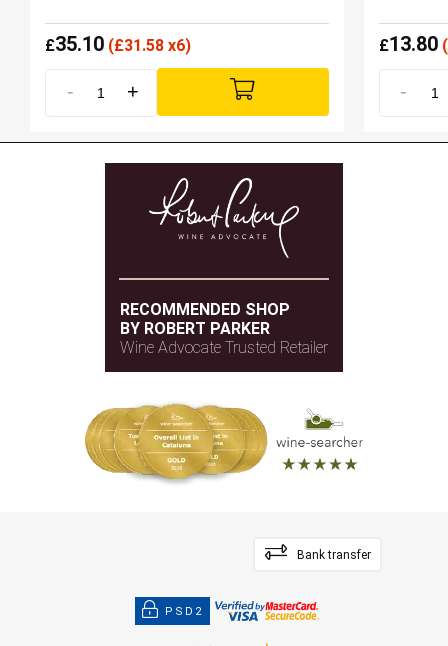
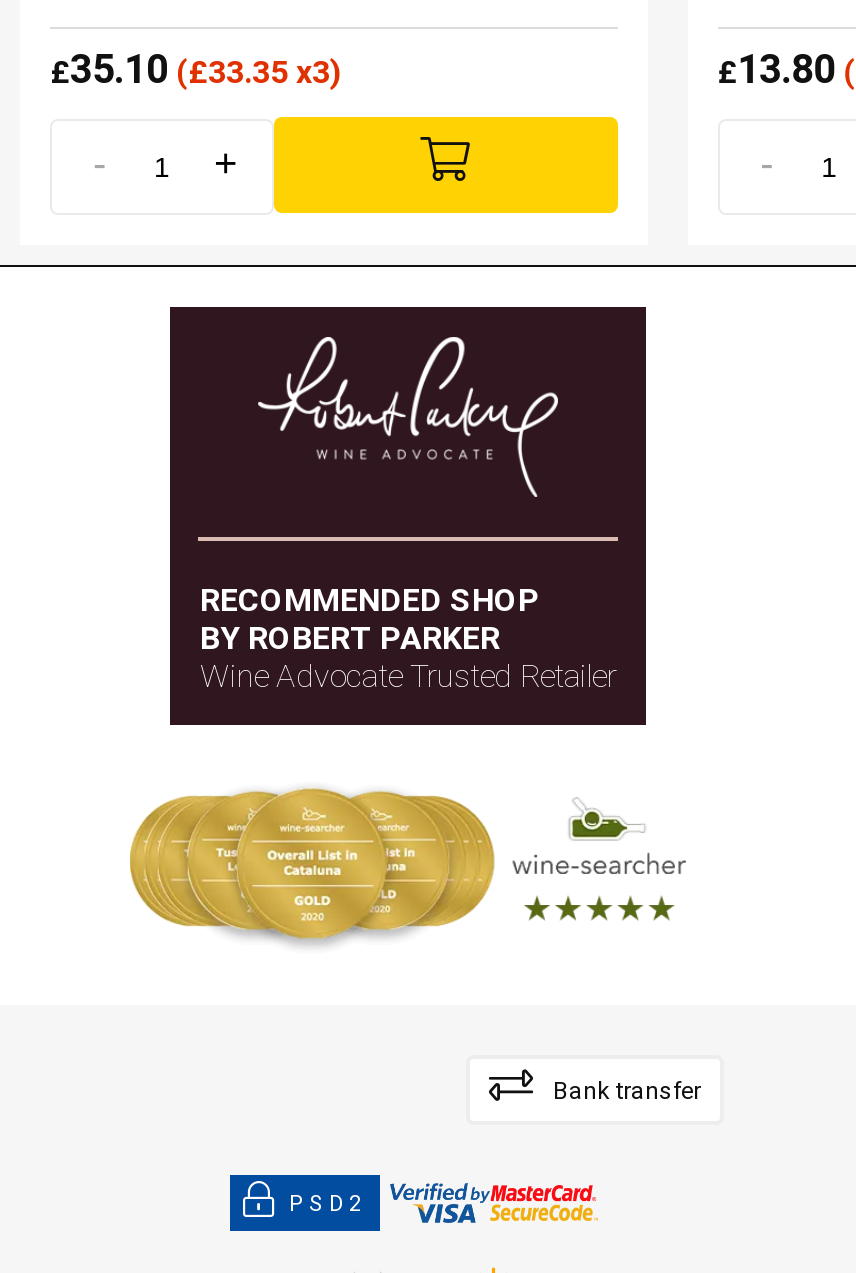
[45,31,191,55] £35.10 (£31.58 x6) -> [50,44,342,92] £35.10 (£33.35 x3)

